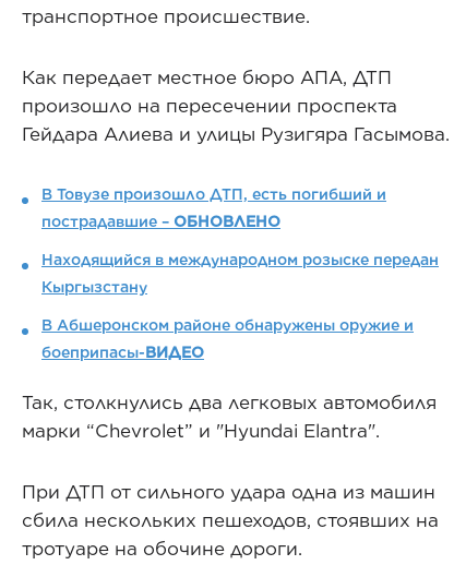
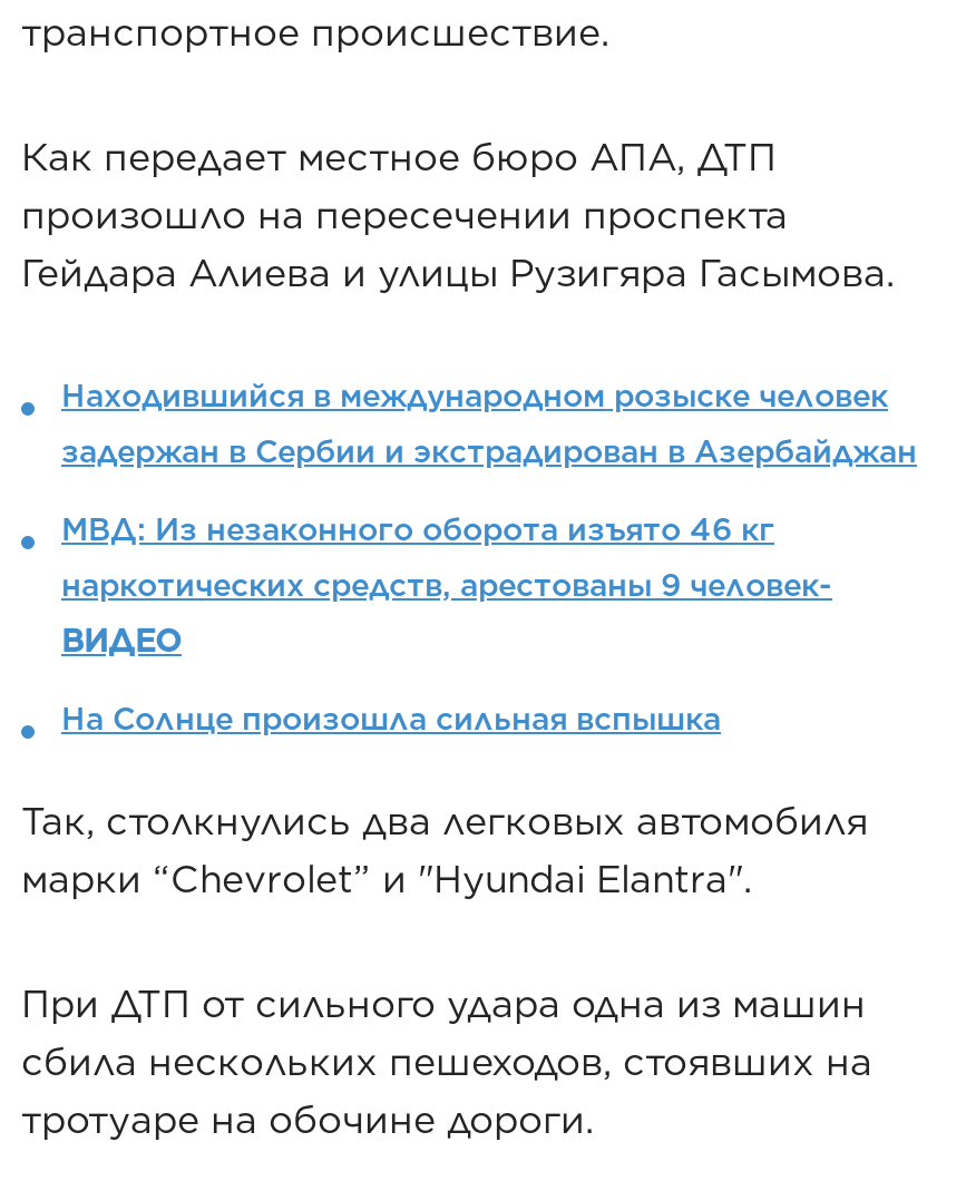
[41,186,386,203] В Товузе произошло ДТП, есть погибший и -> [61,378,888,414] Находившийся в международном розыске человек
[41,213,280,230] пострадавшие – ОБНОВЛЕНО -> [61,434,917,470] задержан в Сербии и экстрадирован в Азербайджан
[41,251,439,269] Находящийся в международном розыске передан -> [61,512,774,547] МВД: Из незаконного оборота изъято 46 кг
[41,278,147,296] Кыргызстану -> [61,568,832,603] наркотических средств, арестованы 9 человек-
[41,317,414,334] В Абшеронском районе обнаружены оружие и -> [61,623,182,659] ВИДЕО
[41,344,204,361] боеприпасы-ВИДЕО -> [61,701,721,737] На Солнце произошла сильная вспышка

